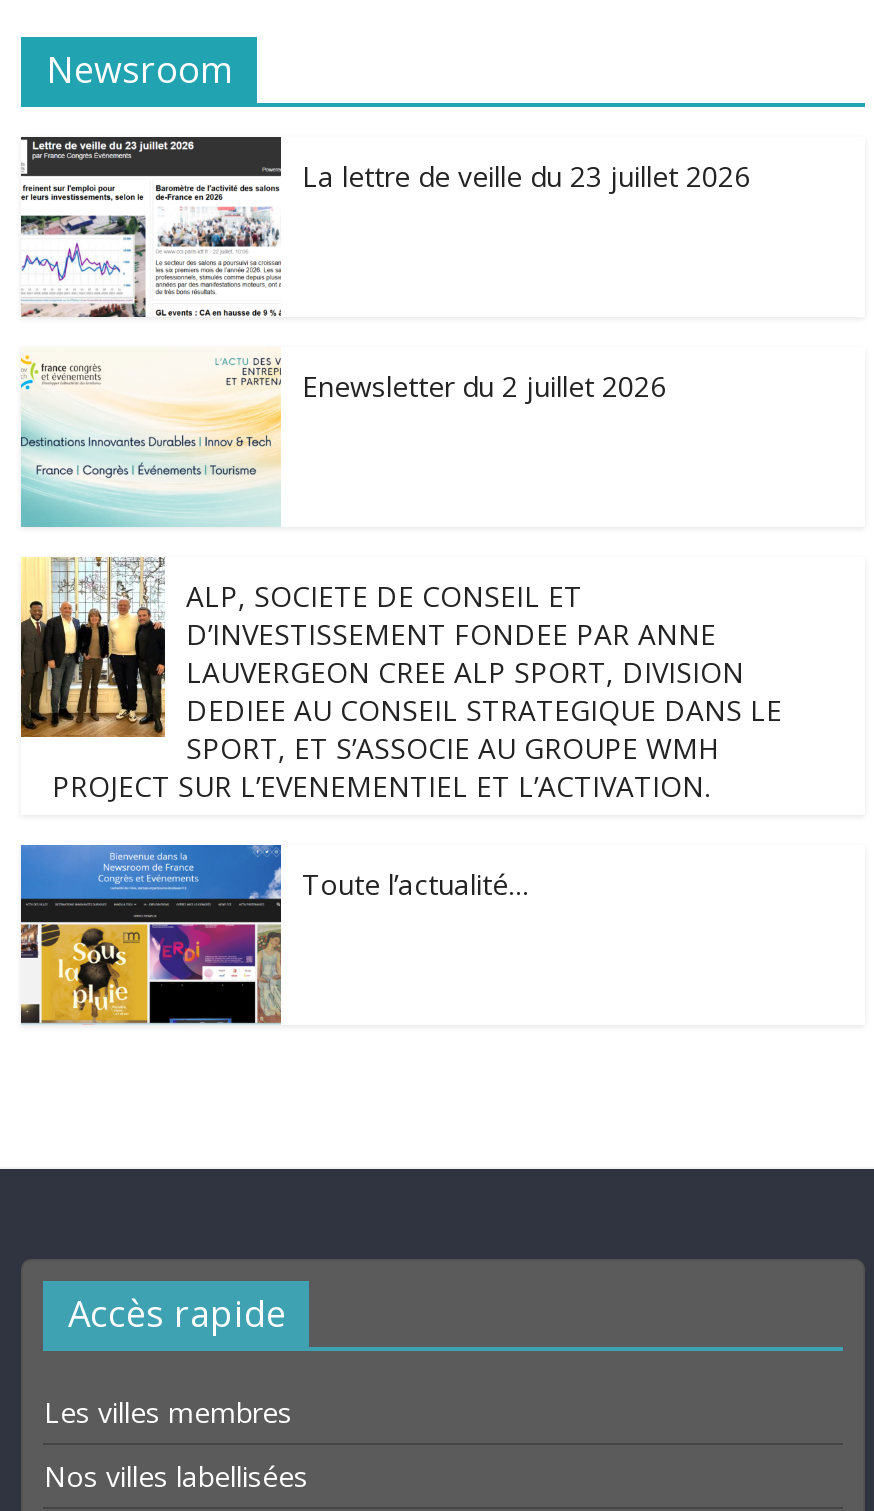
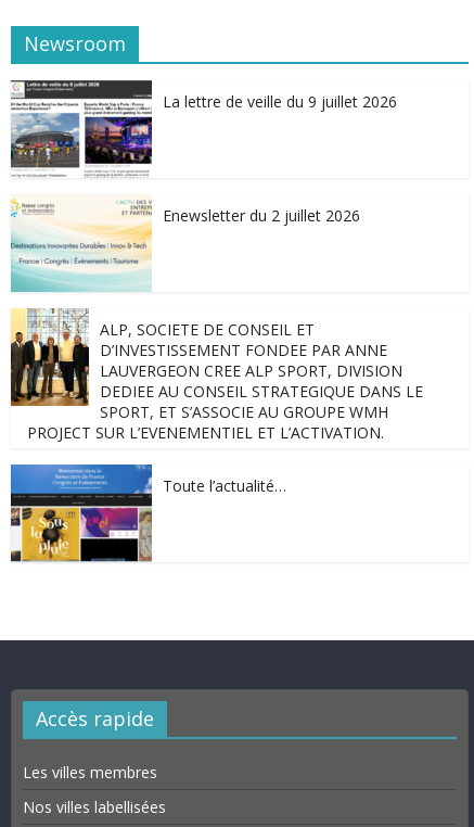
[19,137,750,319] [image] | La lettre de veille du 23 juillet 2026 -> [10,80,397,178] [image] | La lettre de veille du 9 juillet 2026

